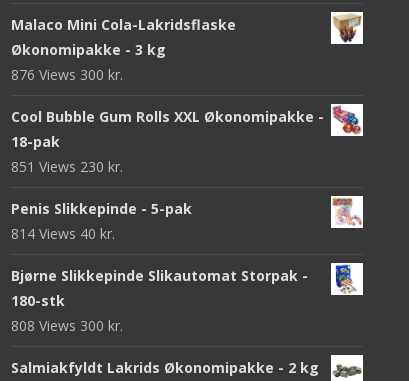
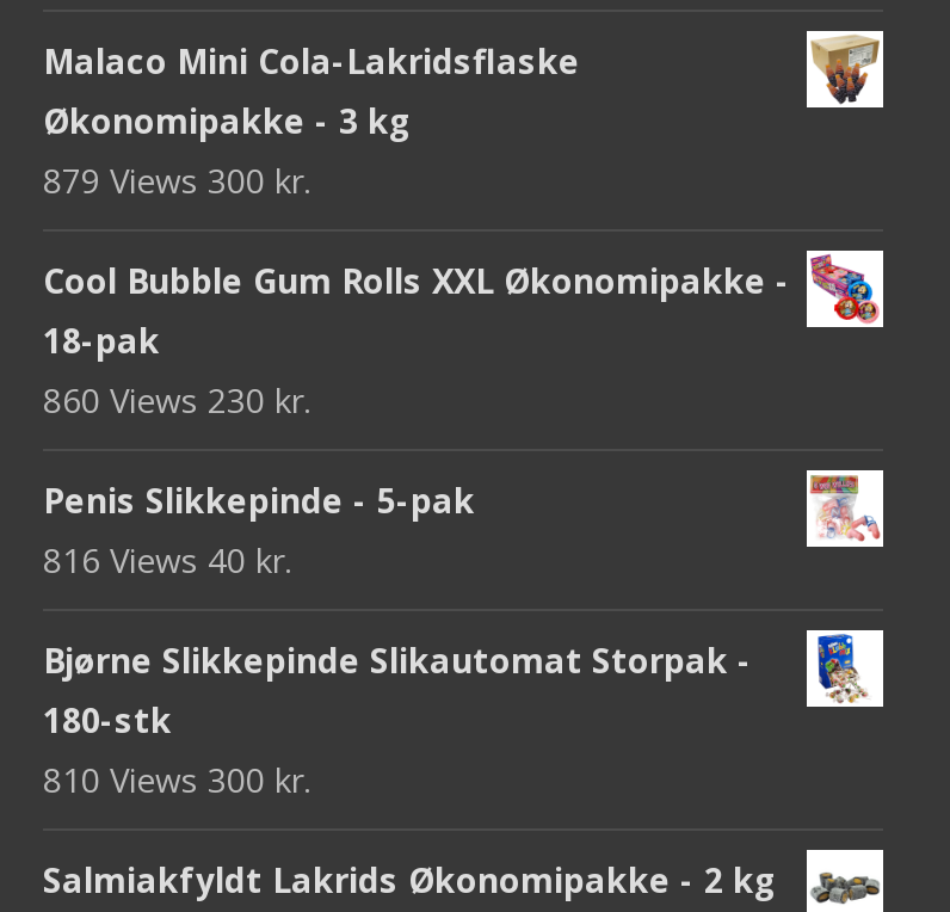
[11,65,123,84] 876 Views 300 kr. -> [43,157,310,202] 879 Views 300 kr.
[11,157,123,176] 851 Views 230 kr. -> [43,376,310,422] 860 Views 230 kr.
[11,224,115,243] 814 Views 40 kr. -> [43,536,291,582] 816 Views 40 kr.
[11,316,123,335] 808 Views 300 kr. -> [43,756,310,801] 810 Views 300 kr.

